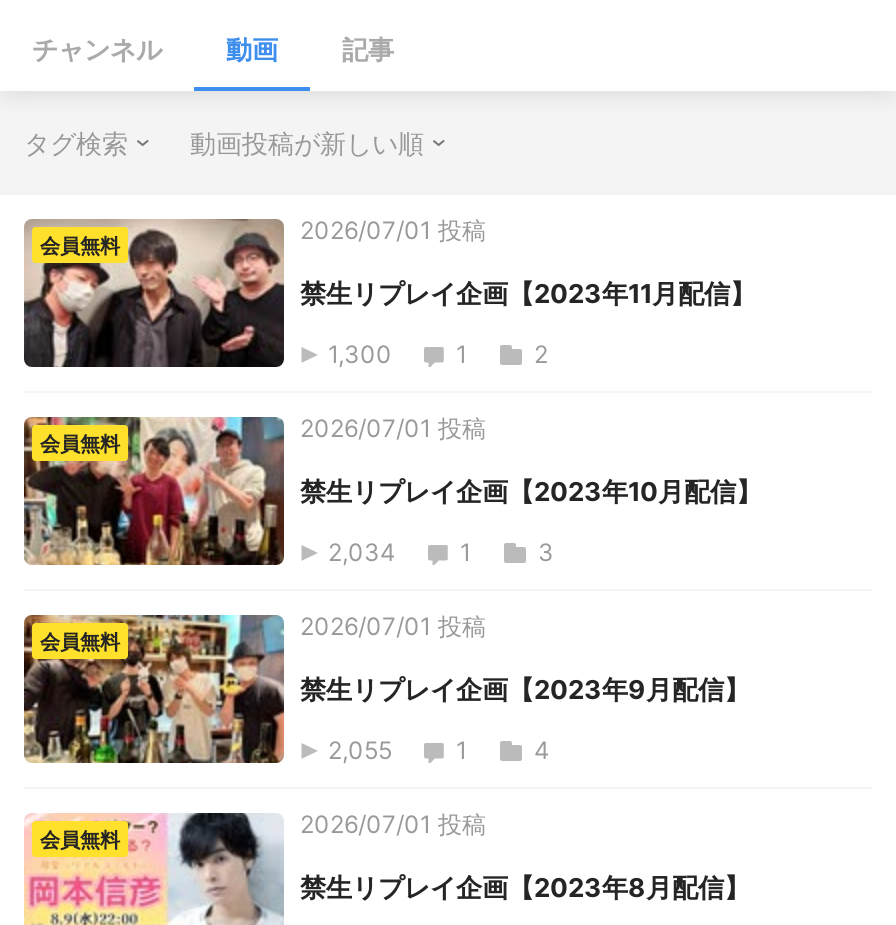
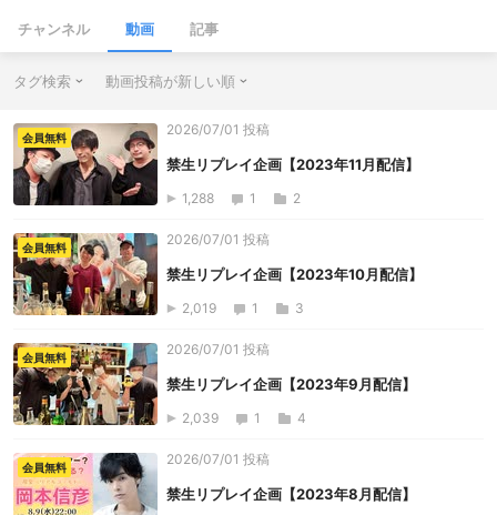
[328,339,392,369] 1,300 -> [182,190,214,206] 1,288
[328,537,396,567] 2,034 -> [182,300,216,316] 2,019
[328,735,392,765] 2,055 -> [182,410,219,426] 2,039

